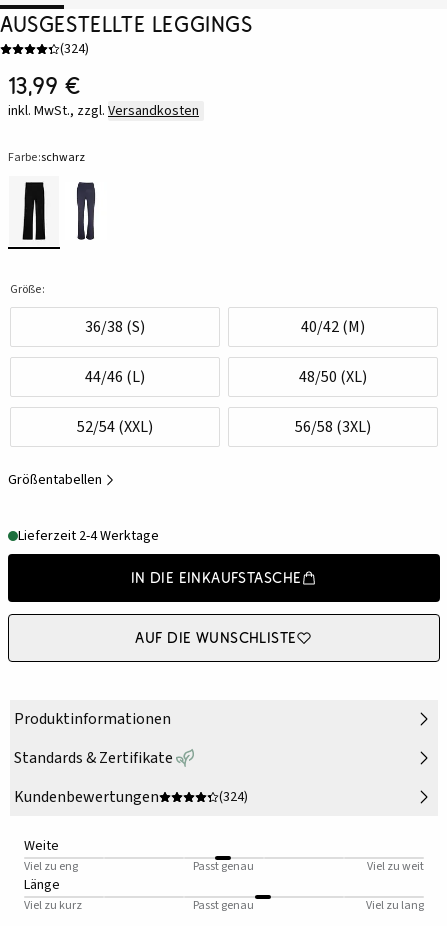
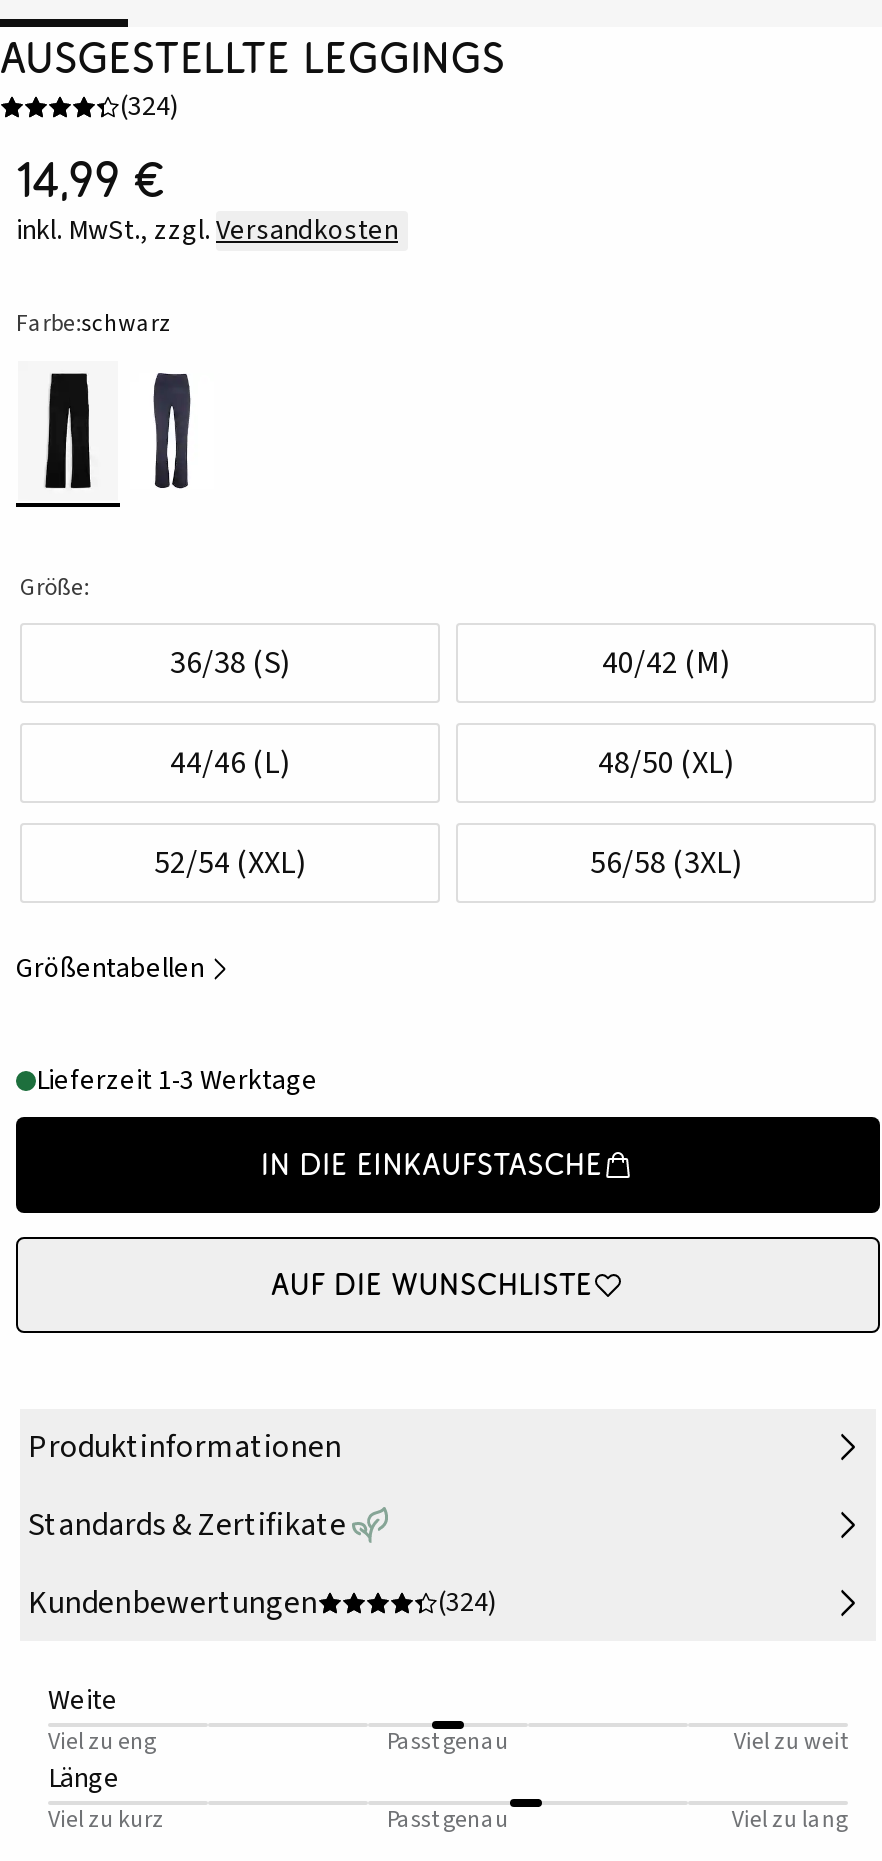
[8,71,80,100] 13,99 € -> [16,151,164,209] 14,99 €
[18,526,159,546] Lieferzeit 2-4 Werktage -> [36,1062,318,1102] Lieferzeit 1-3 Werktage

